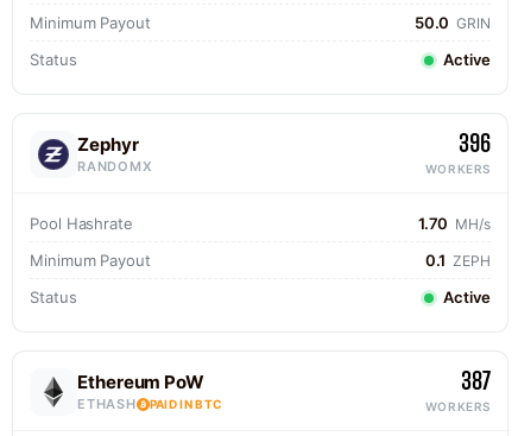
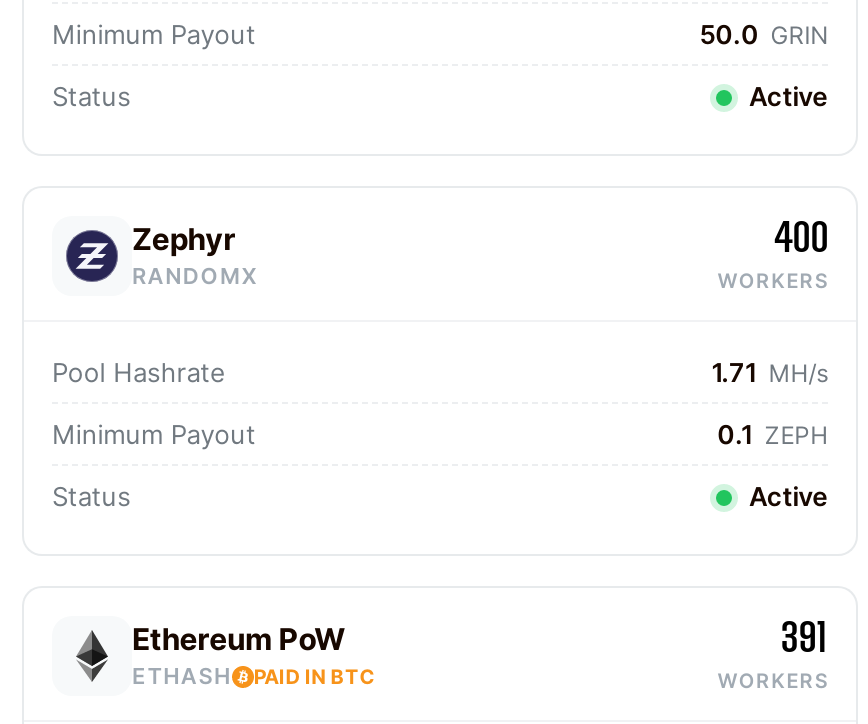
[459,132,491,158] 396 -> [774,218,828,262] 400
[418,214,491,233] 1.70 MH/s -> [711,356,828,388] 1.71 MH/s
[461,369,491,396] 387 -> [780,618,828,662] 391

